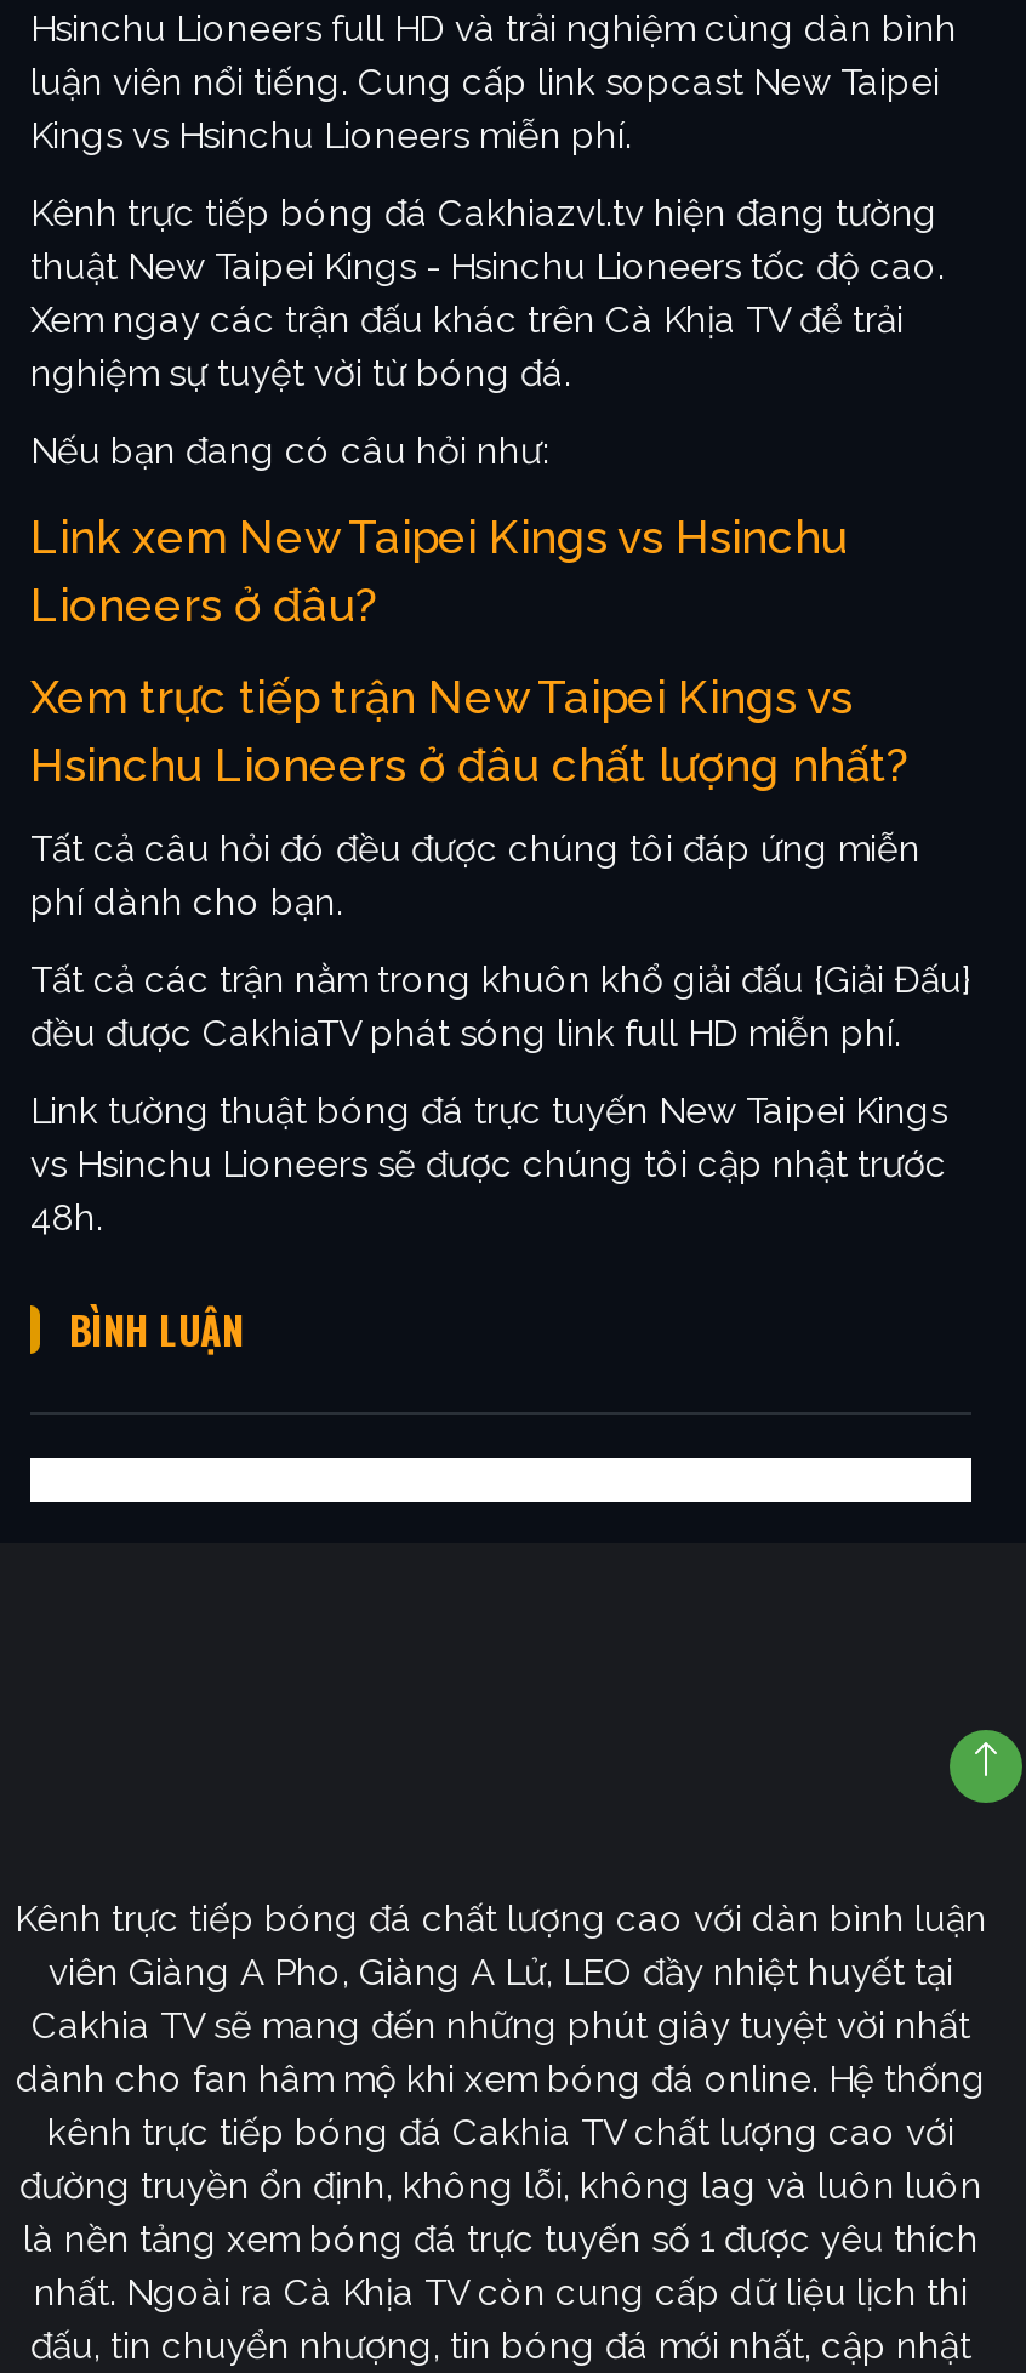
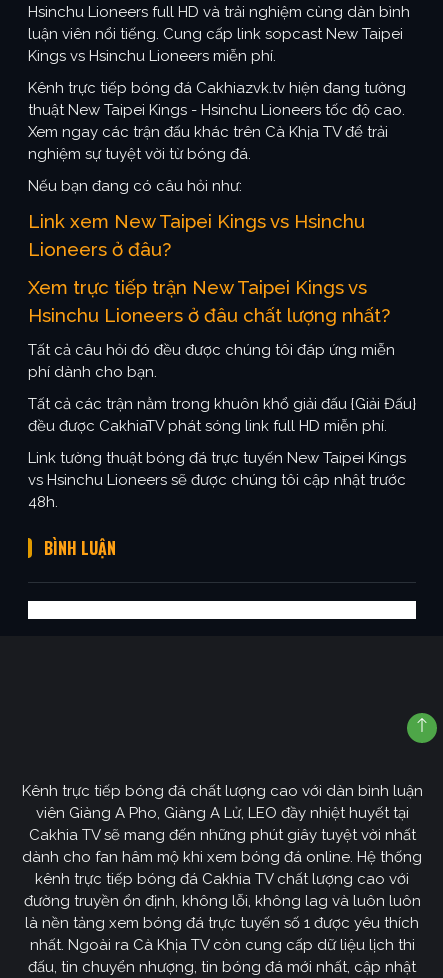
[30,191,937,235] Kênh trực tiếp bóng đá Cakhiazvl.tv hiện đang tường -> [28,79,406,97] Kênh trực tiếp bóng đá Cakhiazvk.tv hiện đang tường

